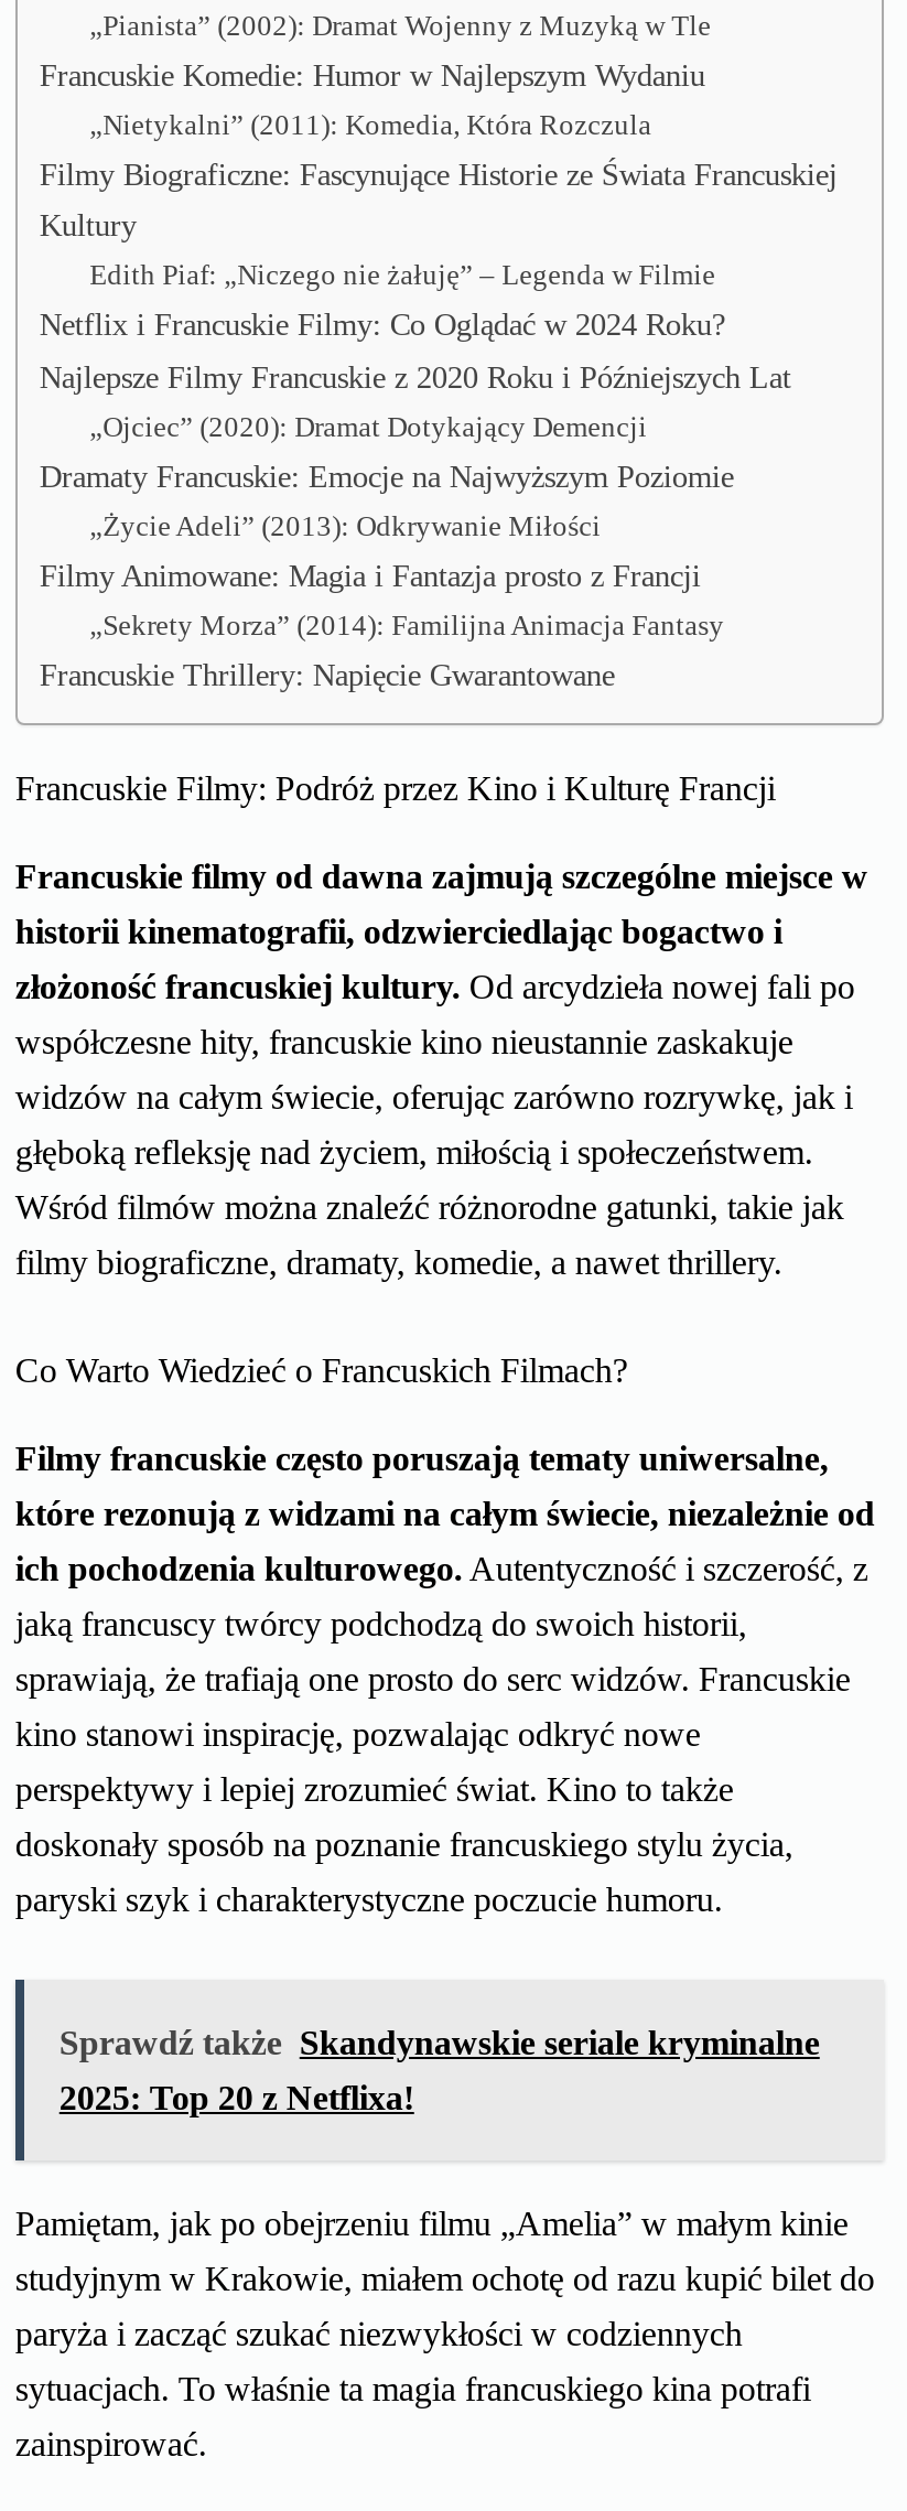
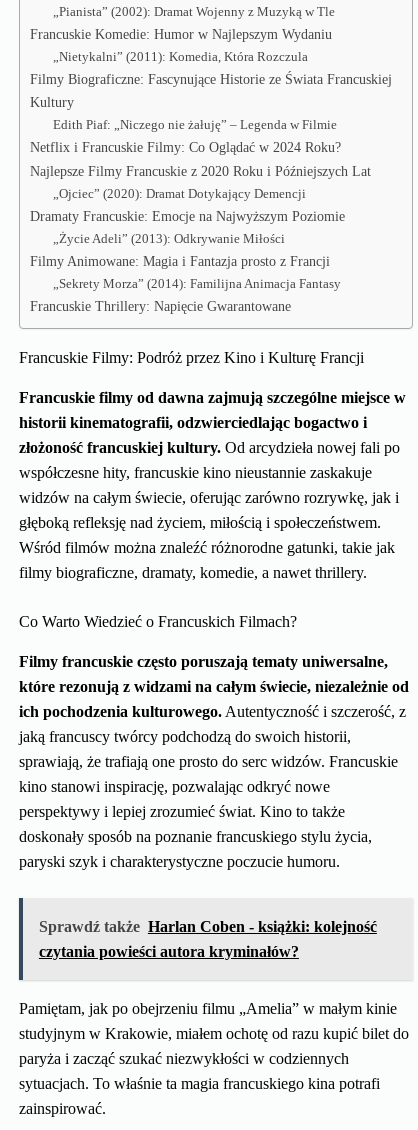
[59,2023,820,2061] Sprawdź także Skandynawskie seriale kryminalne -> [39,918,377,935] Sprawdź także Harlan Coben - książki: kolejność
[59,2078,414,2116] 2025: Top 20 z Netflixa! -> [39,943,299,960] czytania powieści autora kryminałów?

